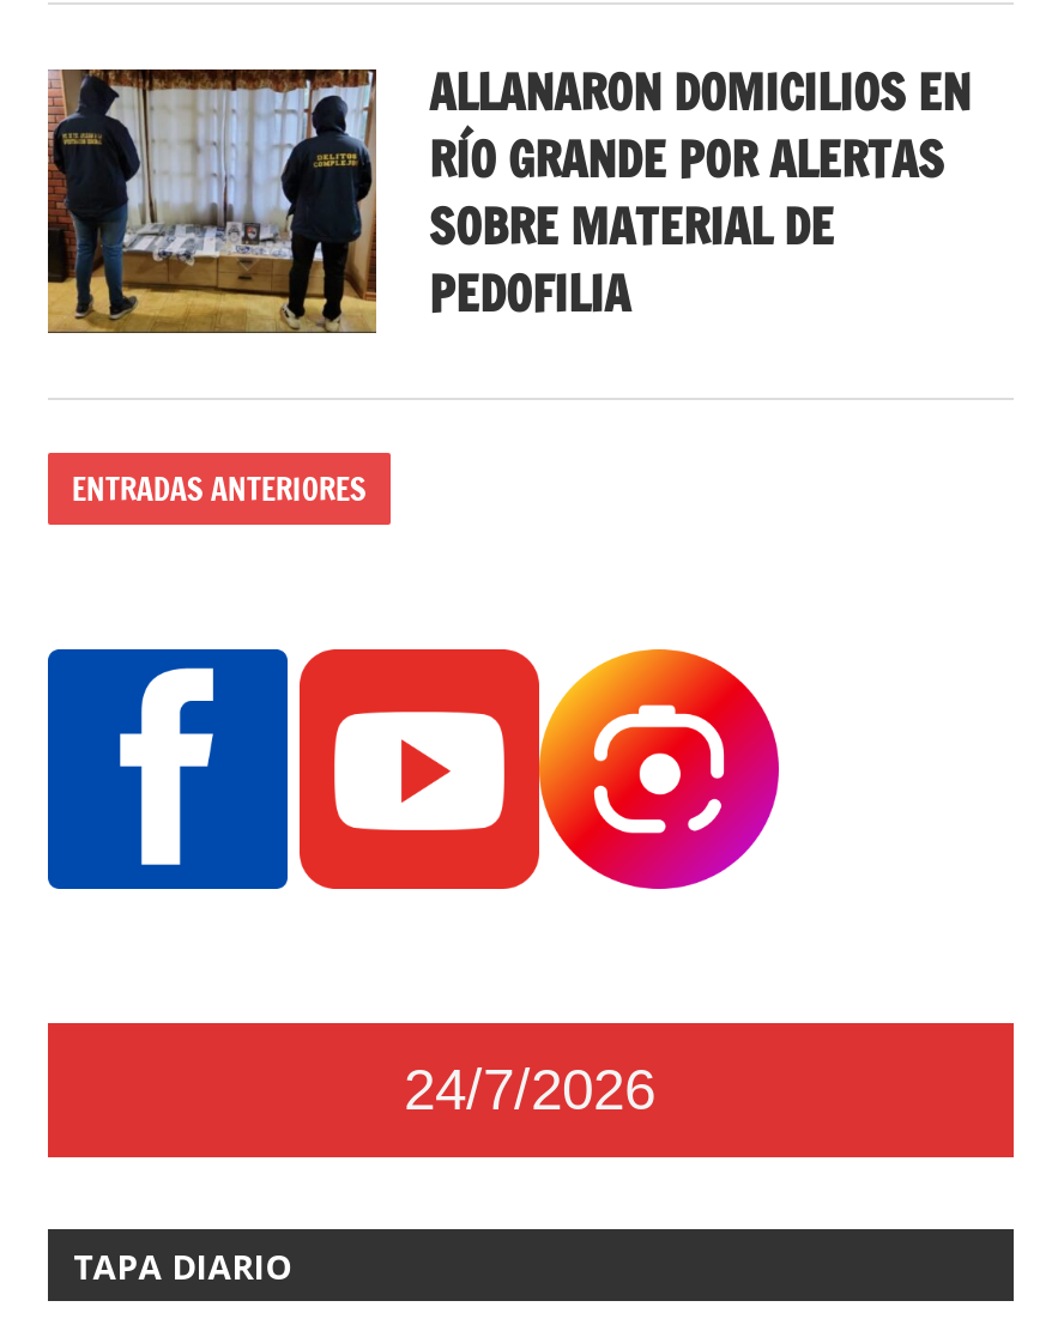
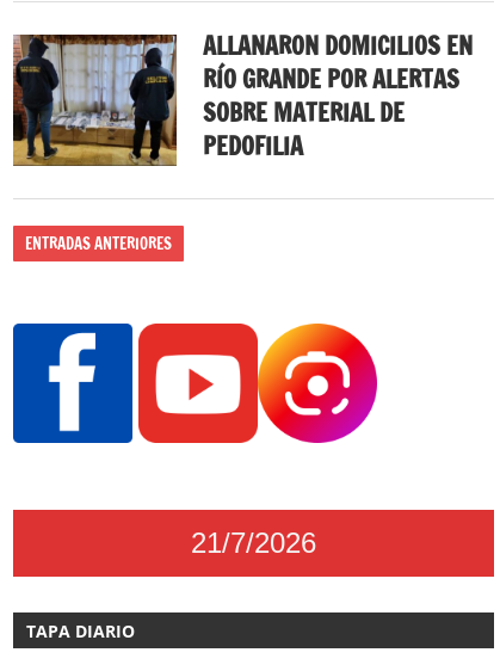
[404,1057,655,1122] 24/7/2026 -> [190,527,316,559] 21/7/2026

